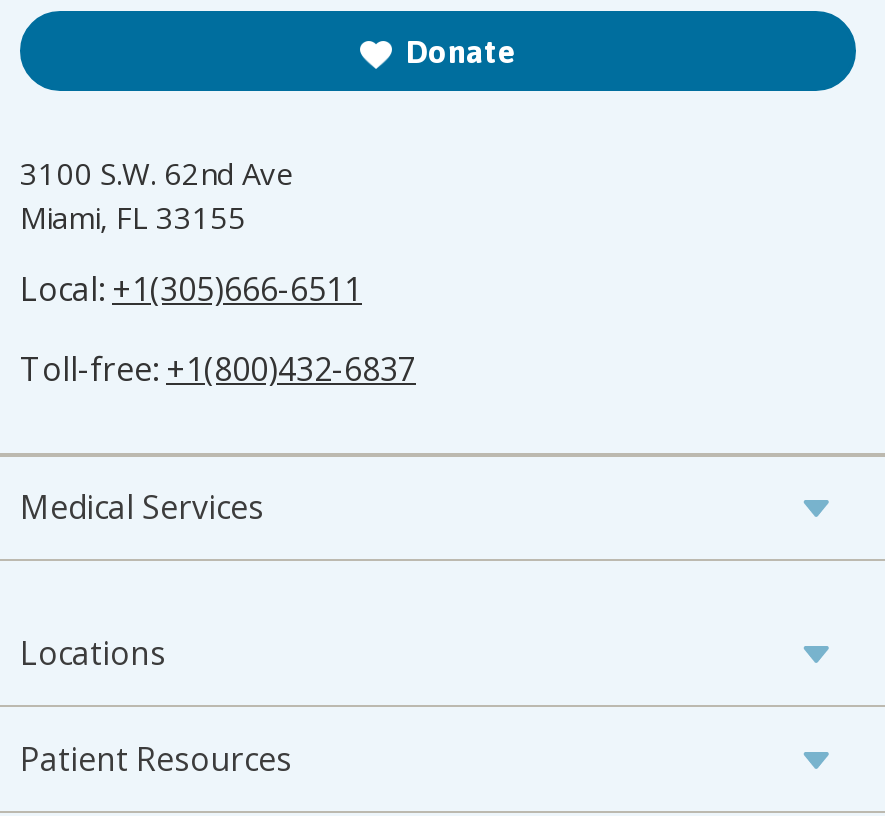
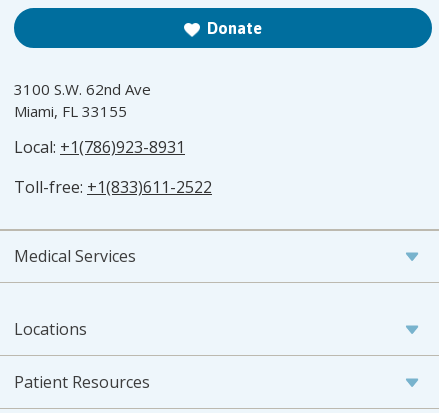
[20,267,362,311] Local: +1(305)666-6511 -> [14,136,185,158] Local: +1(786)923-8931
[20,347,416,391] Toll-free: +1(800)432-6837 -> [14,176,212,198] Toll-free: +1(833)611-2522

